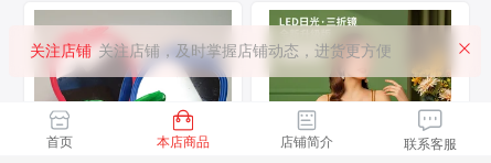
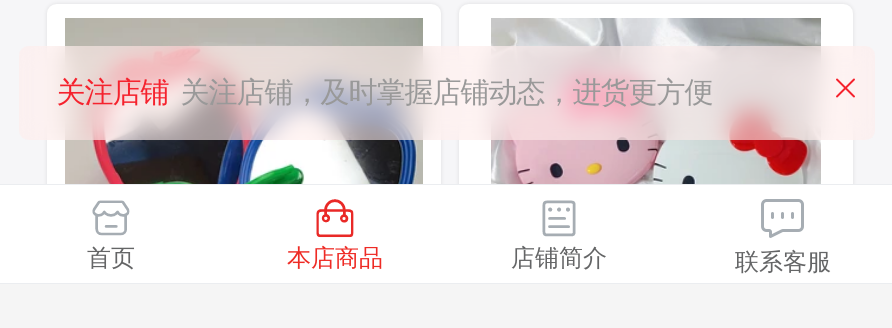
[268,9,453,102] [image] -> [491,18,823,186] [image]

